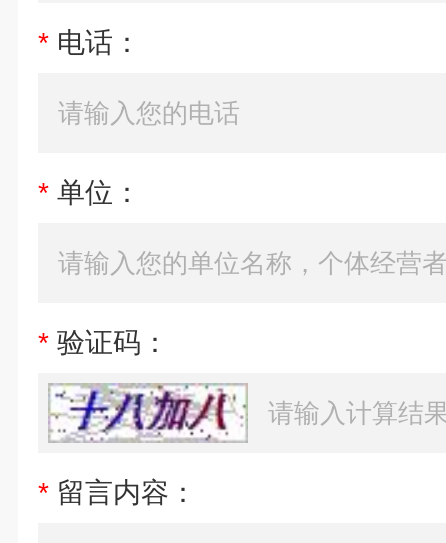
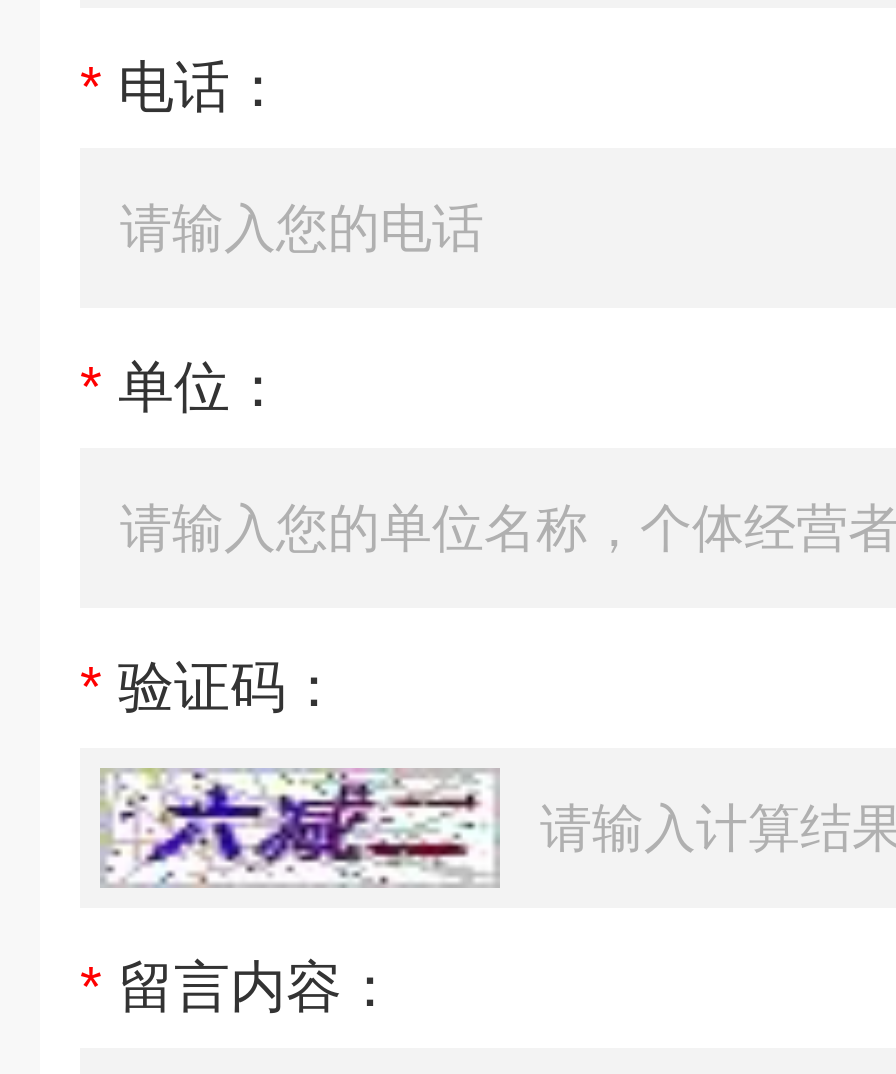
[48,383,247,442] [image] -> [100,768,498,886] [image]

